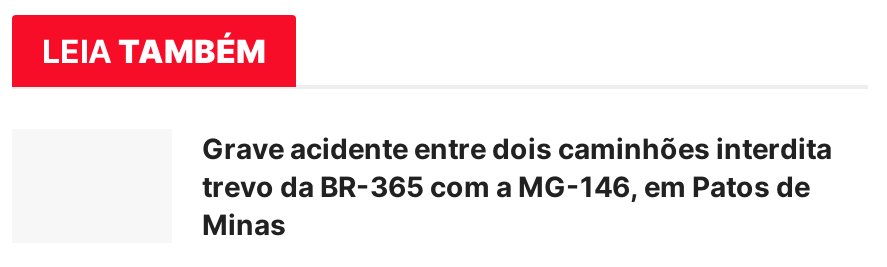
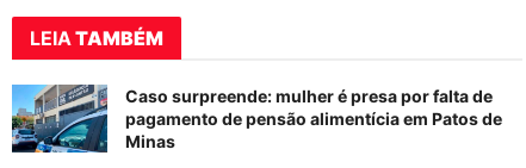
none -> [11,83,109,154] [image]
[202,131,832,203] Grave acidente entre dois caminhões interdita | trevo da BR-365 com a MG-146, em Patos de -> [125,86,502,129] Caso surpreende: mulher é presa por falta de | pagamento de pensão alimentícia em Patos de

